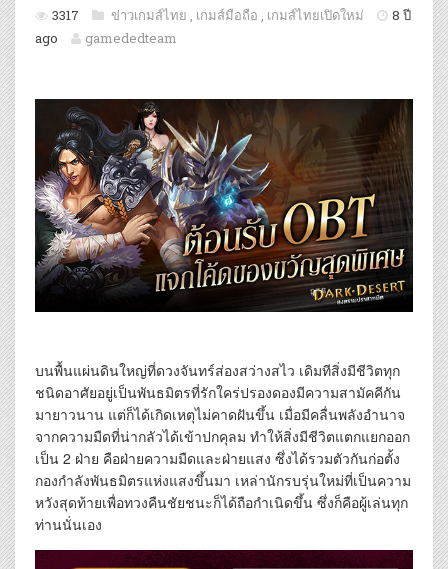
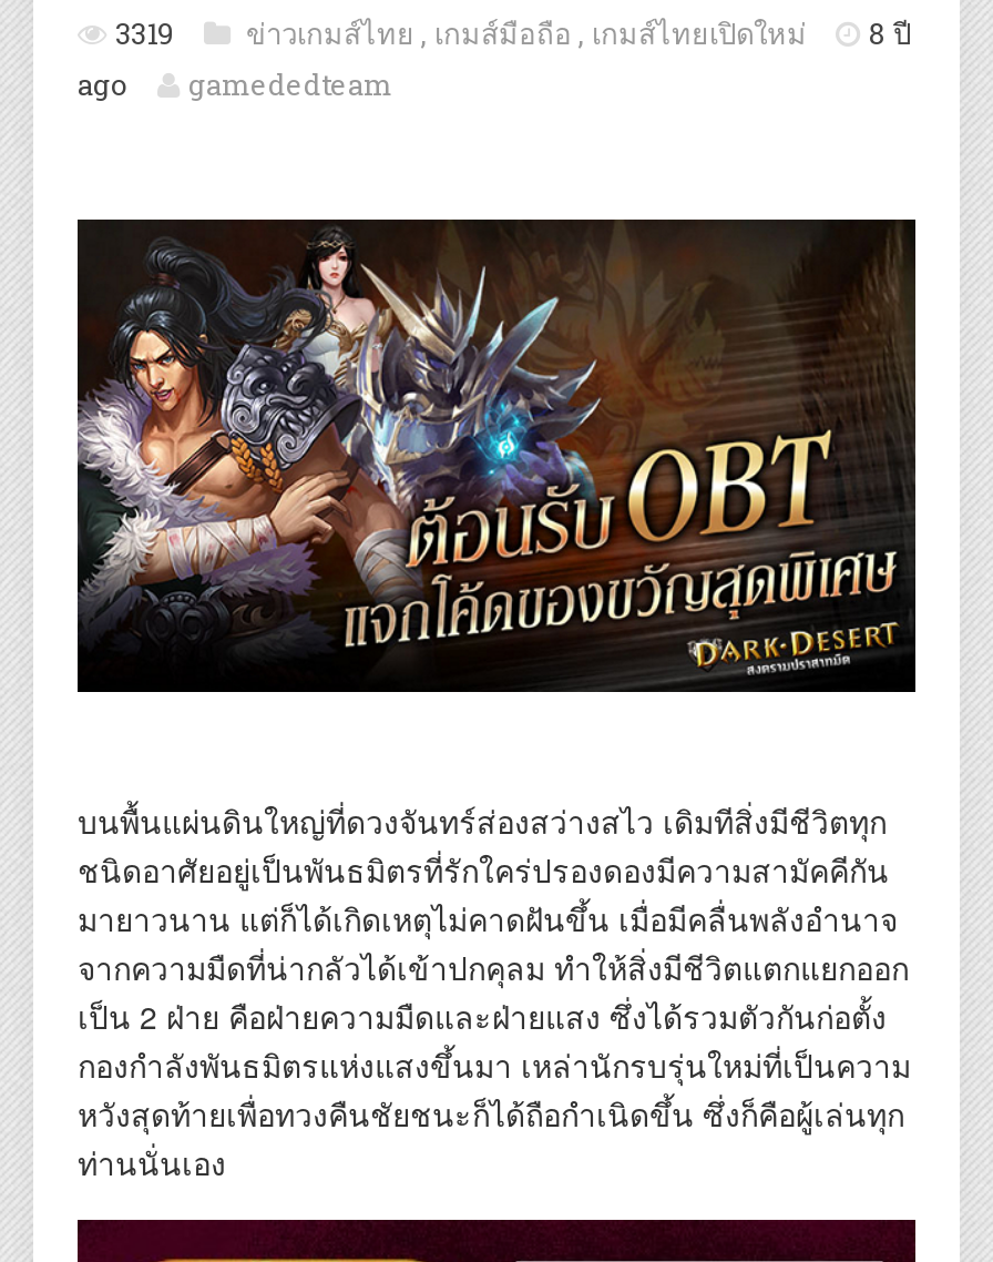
[52,6,411,24] 3317 ข่าวเกมส์ไทย,เกมส์มือถือ,เกมส์ไทยเปิดใหม่ 8 ปี -> [115,14,911,54] 3319 ข่าวเกมส์ไทย,เกมส์มือถือ,เกมส์ไทยเปิดใหม่ 8 ปี

